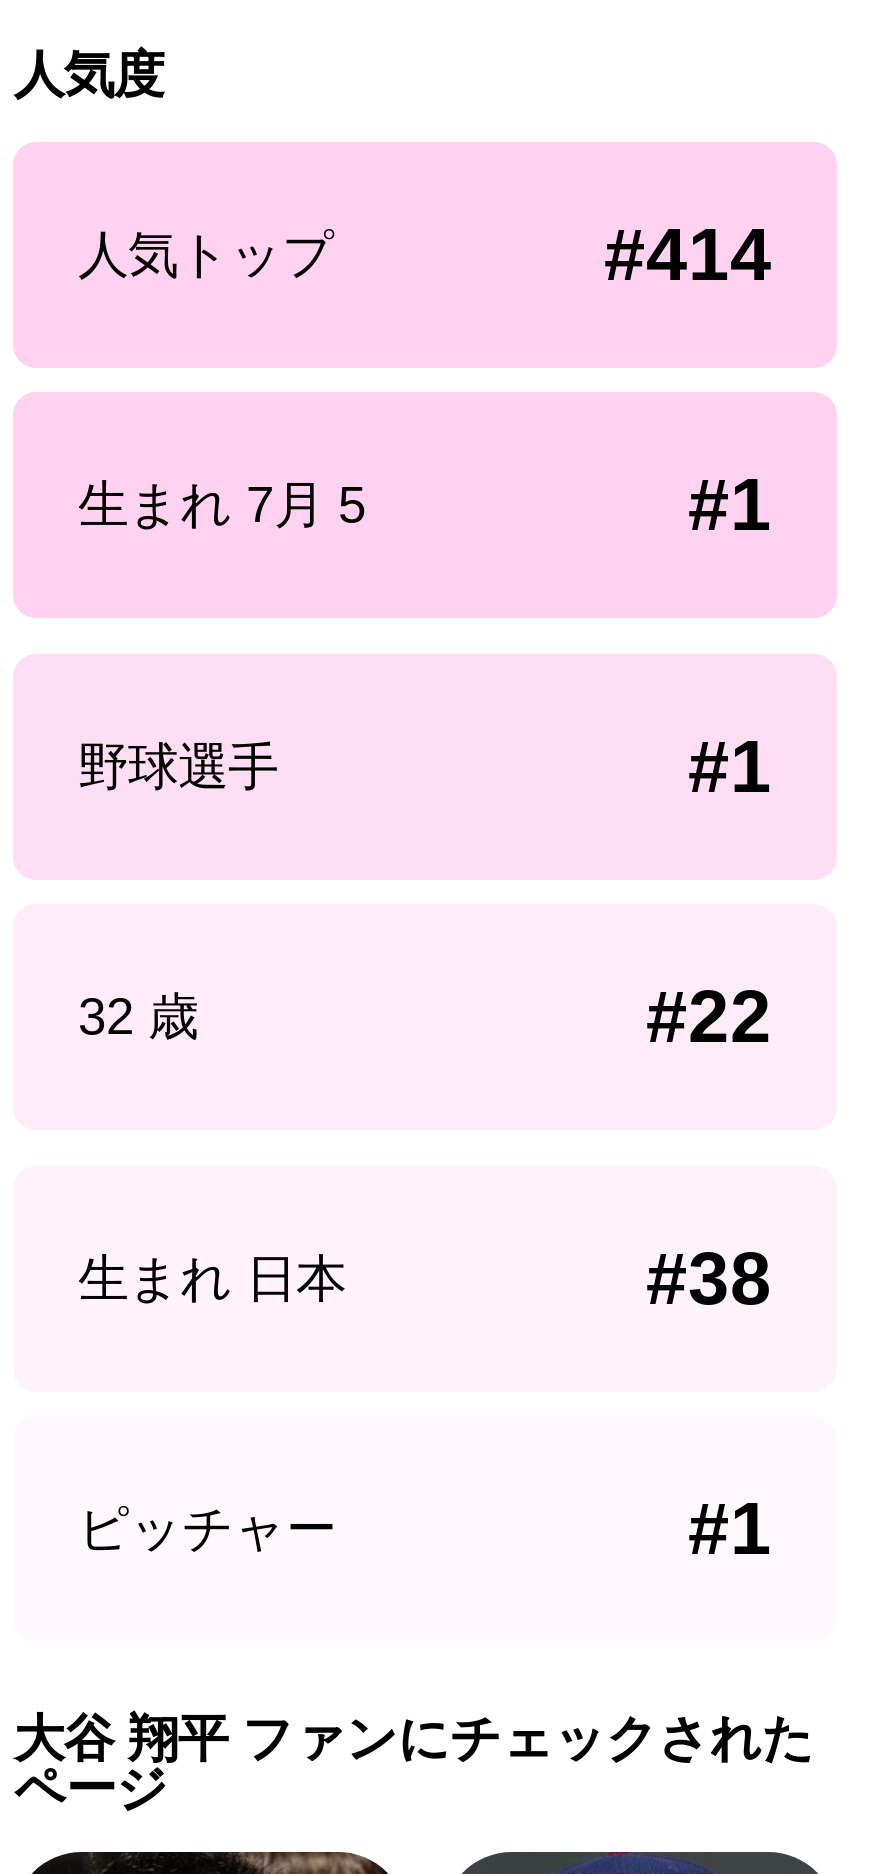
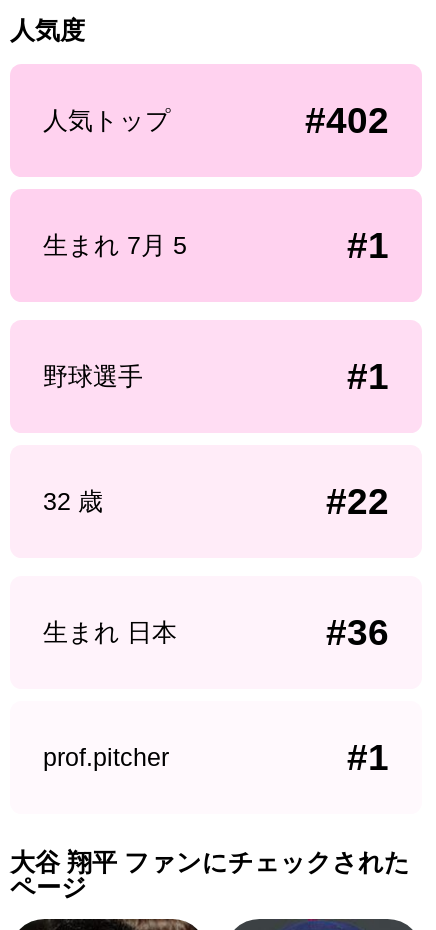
[604,215,772,297] #414 -> [305,100,389,141] #402
[646,1238,772,1320] #38 -> [326,612,389,653] #36
[78,1499,336,1555] ピッチャー -> [42,743,168,771] prof.pitcher

